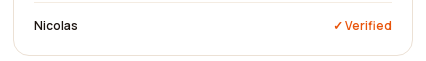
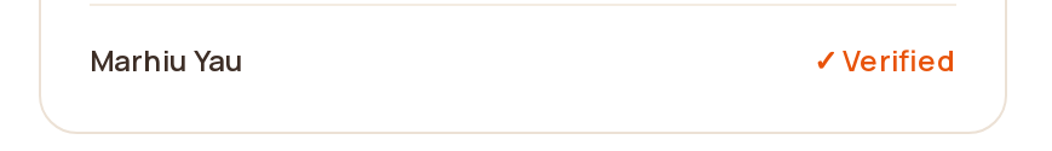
[34,17,78,34] Nicolas -> [90,40,245,81] Marhiu Yau

